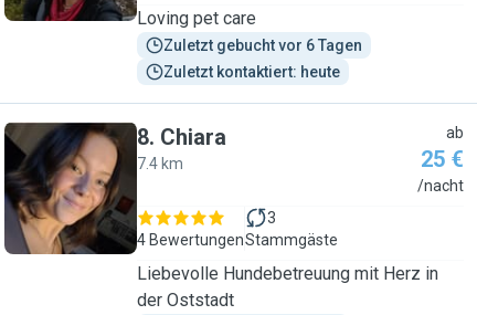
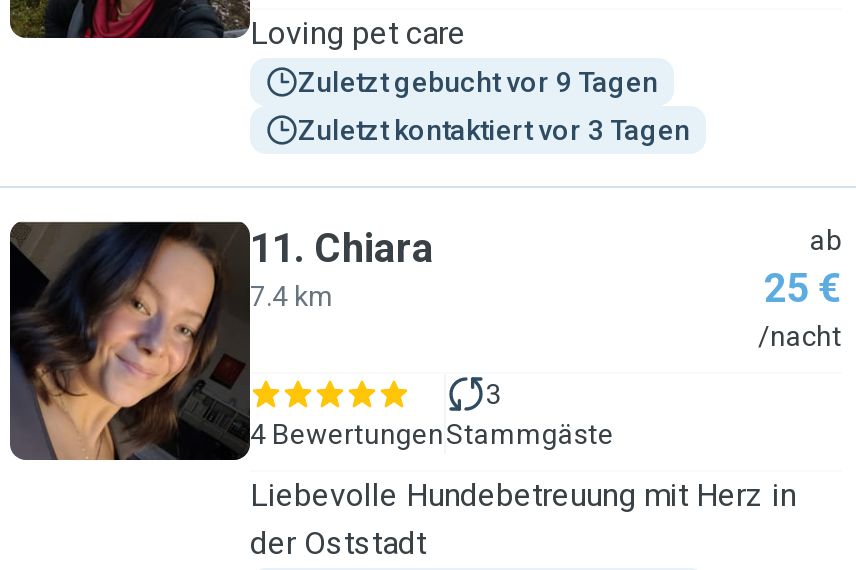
[163,36,362,54] Zuletzt gebucht vor 6 Tagen -> [298,66,658,98] Zuletzt gebucht vor 9 Tagen
[163,63,340,81] Zuletzt kontaktiert: heute -> [298,114,690,146] Zuletzt kontaktiert vor 3 Tagen
[137,124,226,150] 8. Chiara -> [250,224,434,272] 11. Chiara

